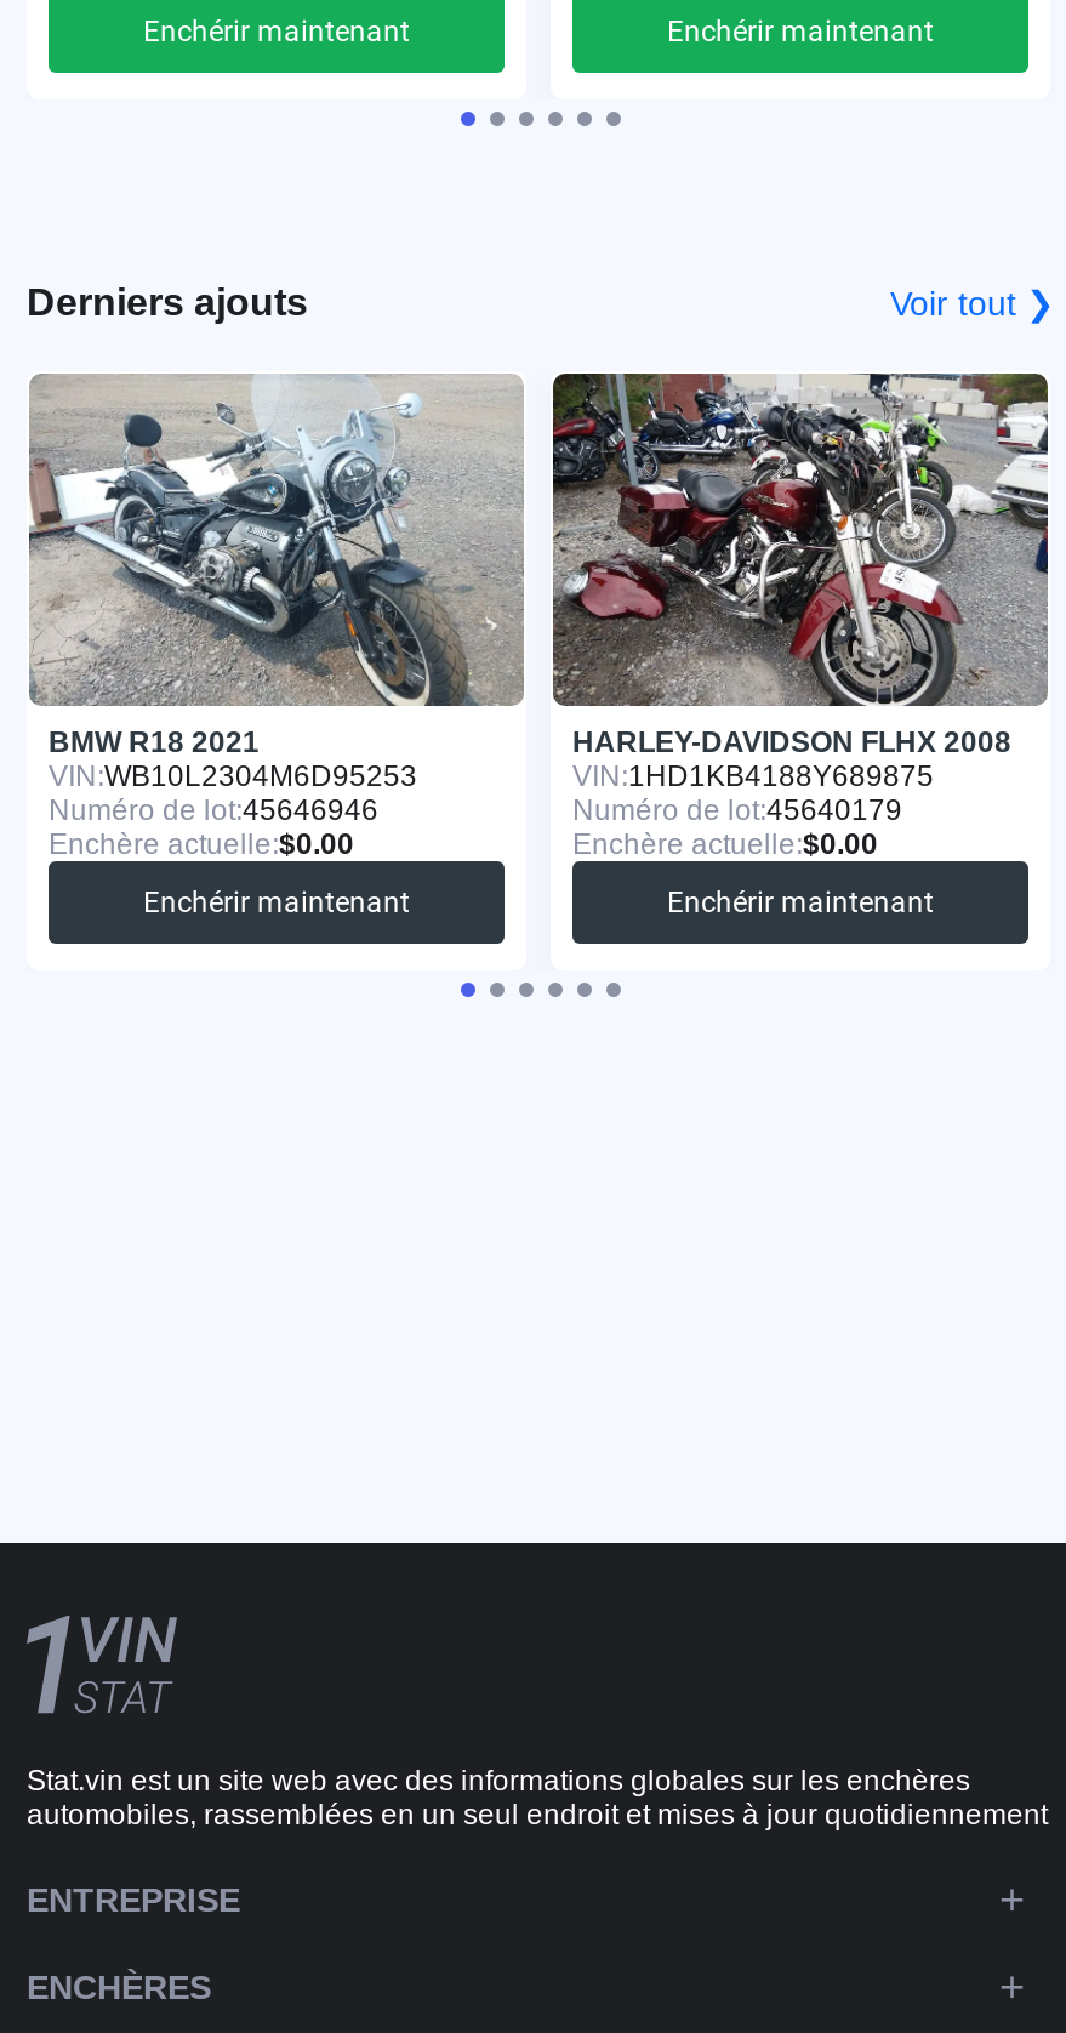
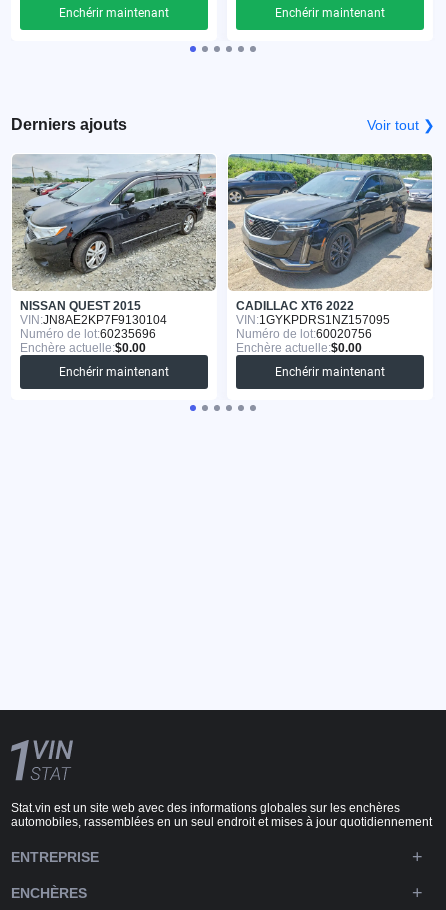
[29,374,524,827] [image] | BMW R18 2021 | VIN: WB10L2304M6D95253 | Numéro de lot:45646946 -> [12,154,216,341] [image] | NISSAN QUEST 2015 | VIN: JN8AE2KP7F9130104 | Numéro de lot:60235696
[551,371,1050,827] [image] | HARLEY-DAVIDSON FLHX 2008 | VIN: 1HD1KB4188Y689875 | Numéro de lot:45640179 -> [227,153,433,341] [image] | CADILLAC XT6 2022 | VIN: 1GYKPDRS1NZ157095 | Numéro de lot:60020756

